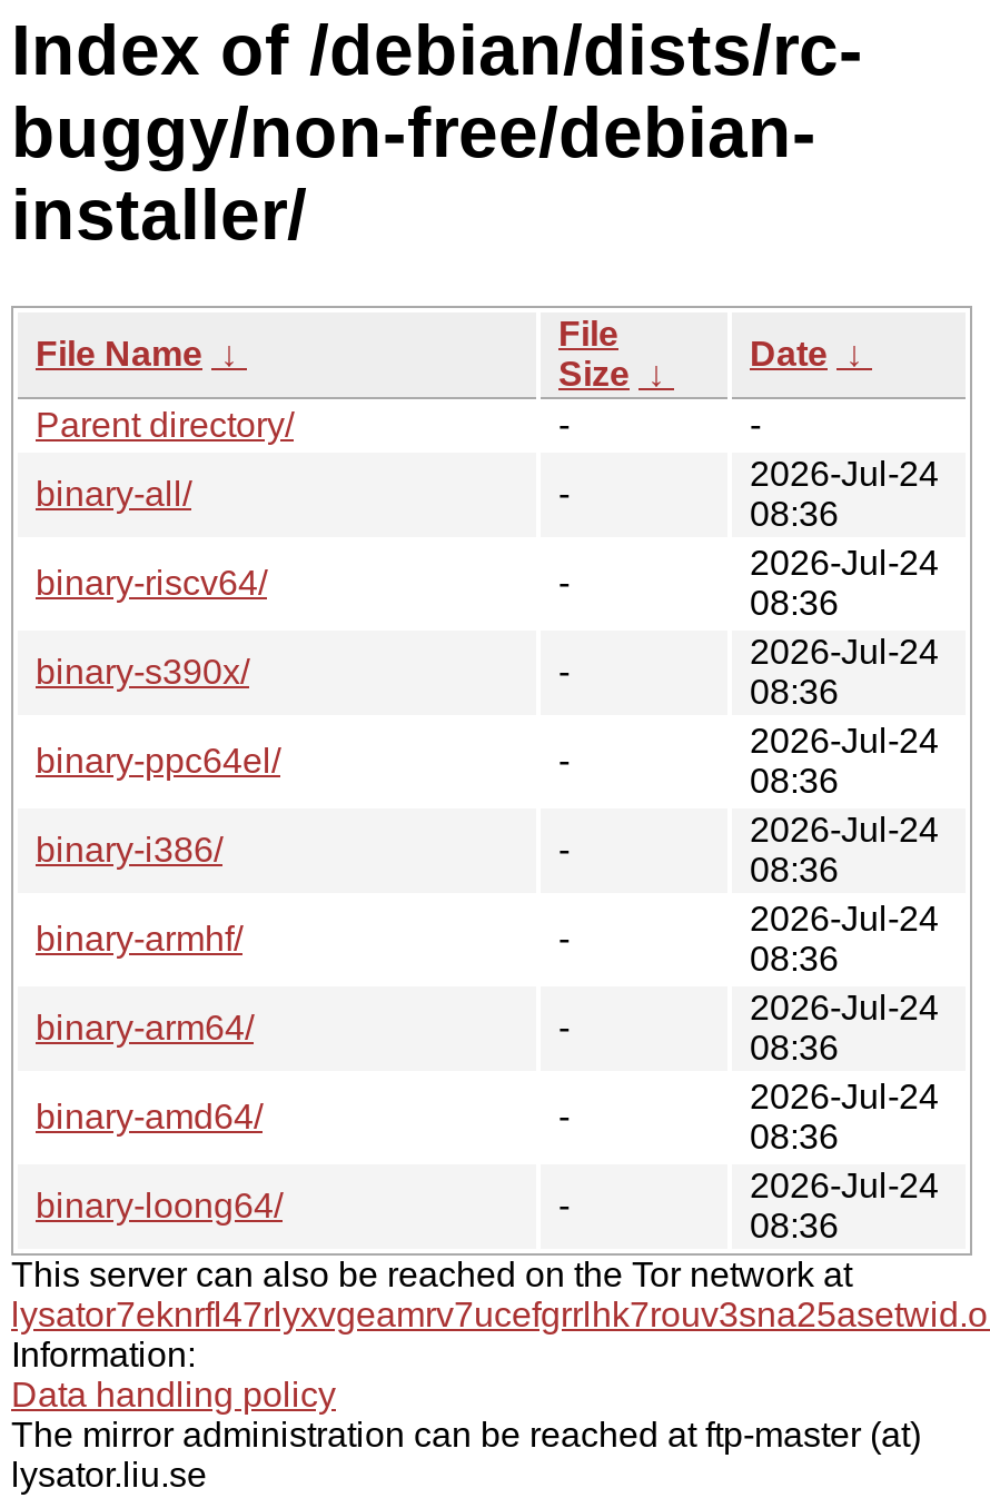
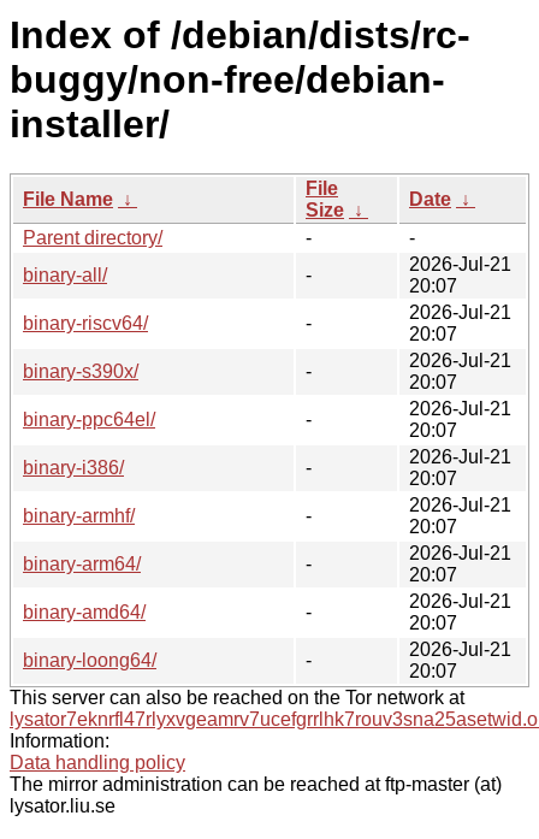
[750,455,939,532] 2026-Jul-24 | 08:36 -> [409,254,511,296] 2026-Jul-21 | 20:07
[750,544,939,621] 2026-Jul-24 | 08:36 -> [409,302,511,344] 2026-Jul-21 | 20:07
[750,633,939,710] 2026-Jul-24 | 08:36 -> [409,350,511,392] 2026-Jul-21 | 20:07
[750,722,939,799] 2026-Jul-24 | 08:36 -> [409,398,511,440] 2026-Jul-21 | 20:07
[750,810,939,888] 2026-Jul-24 | 08:36 -> [409,446,511,489] 2026-Jul-21 | 20:07
[750,899,939,977] 2026-Jul-24 | 08:36 -> [409,495,511,537] 2026-Jul-21 | 20:07
[750,988,939,1066] 2026-Jul-24 | 08:36 -> [409,543,511,585] 2026-Jul-21 | 20:07
[750,1077,939,1155] 2026-Jul-24 | 08:36 -> [409,591,511,633] 2026-Jul-21 | 20:07
[750,1166,939,1244] 2026-Jul-24 | 08:36 -> [409,639,511,681] 2026-Jul-21 | 20:07

